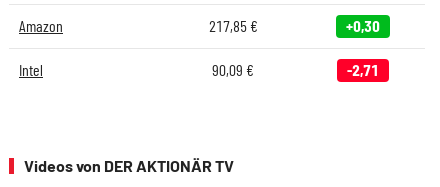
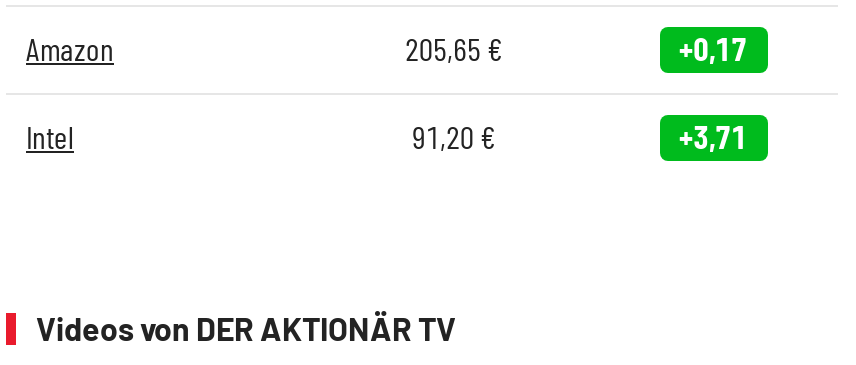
[208,16,257,35] 217,85 € -> [405,29,503,67] 205,65 €
[345,16,379,35] +0,30 -> [679,29,747,67] +0,17
[212,60,254,79] 90,09 € -> [412,117,496,155] 91,20 €
[346,60,378,79] -2,71 -> [679,117,747,155] +3,71

